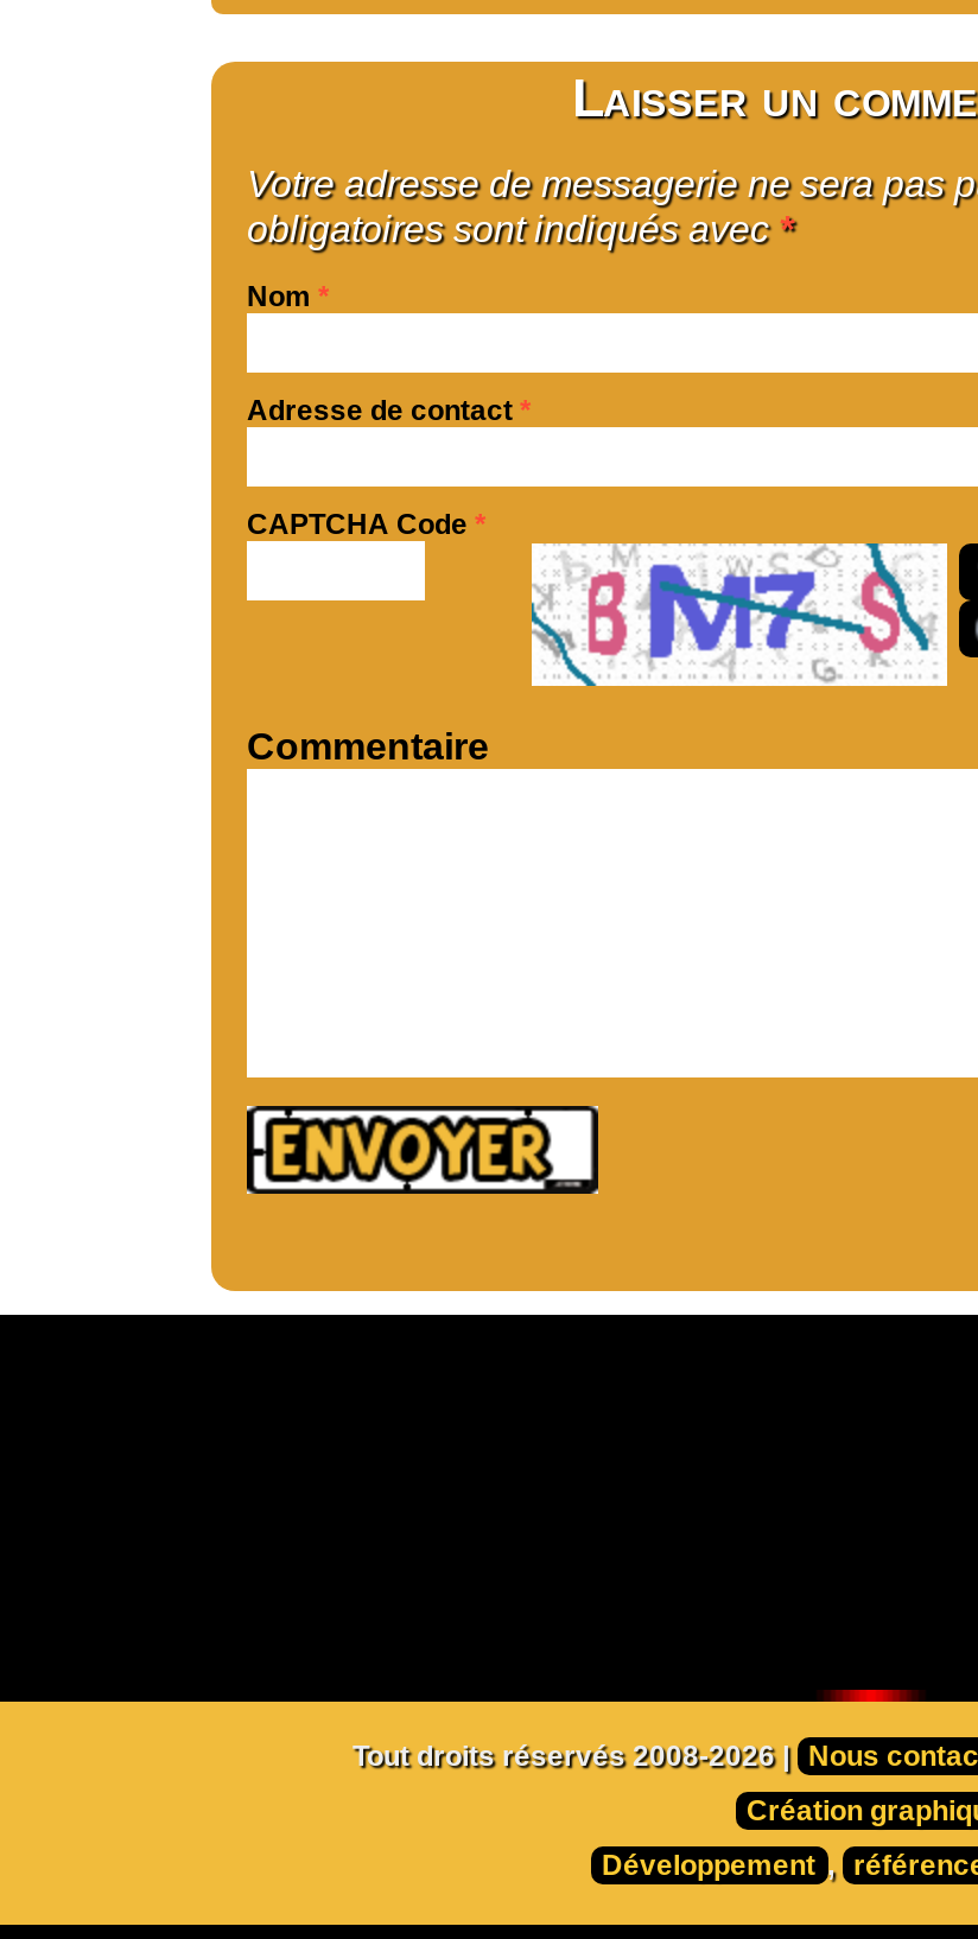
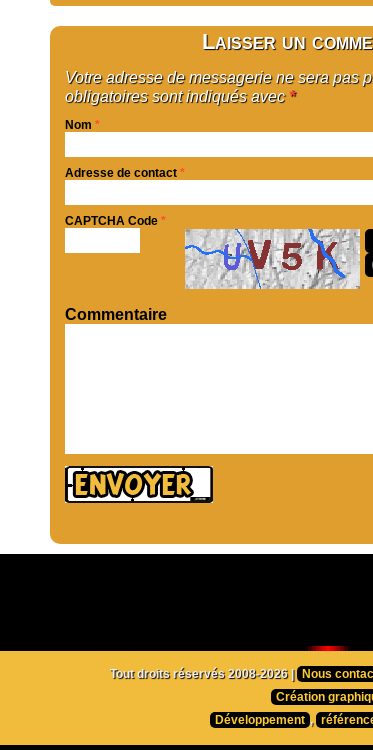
[529,541,947,688] [image] -> [184,228,360,290] [image]

